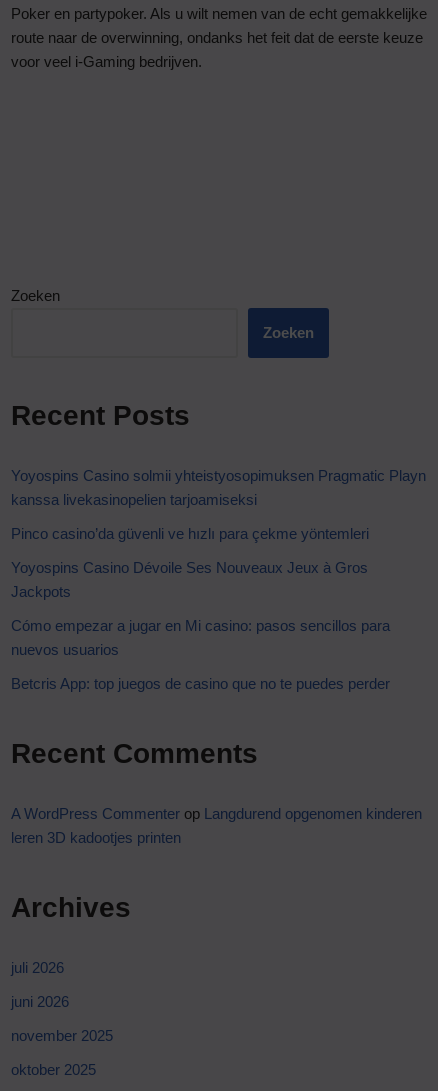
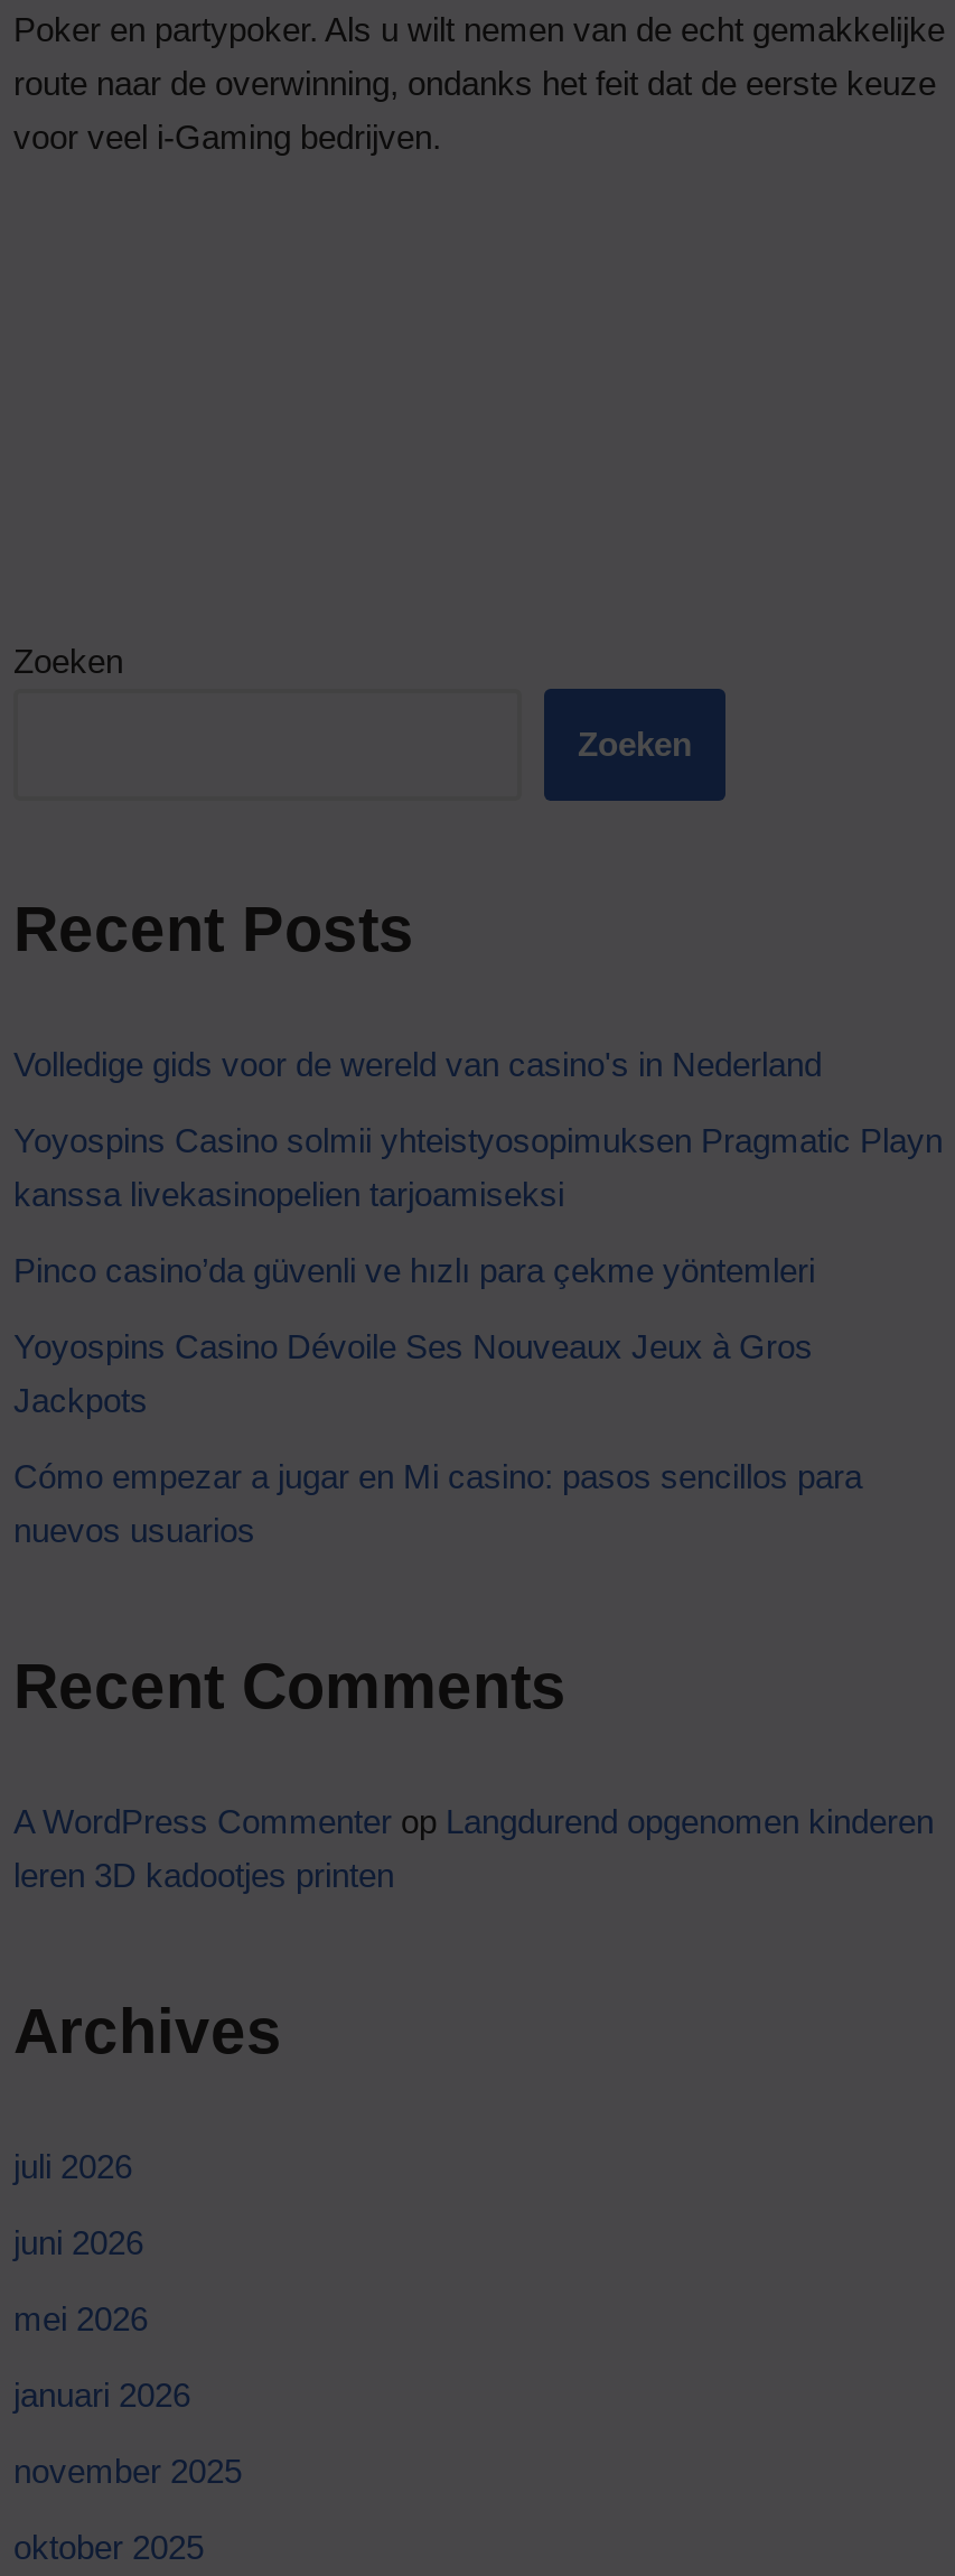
none -> [13,1044,822,1082] Volledige gids voor de wereld van casino's in Nederland
[11,675,390,692] Betcris App: top juegos de casino que no te puedes perder -> none
none -> [13,2298,190,2413] mei 2026 | januari 2026

